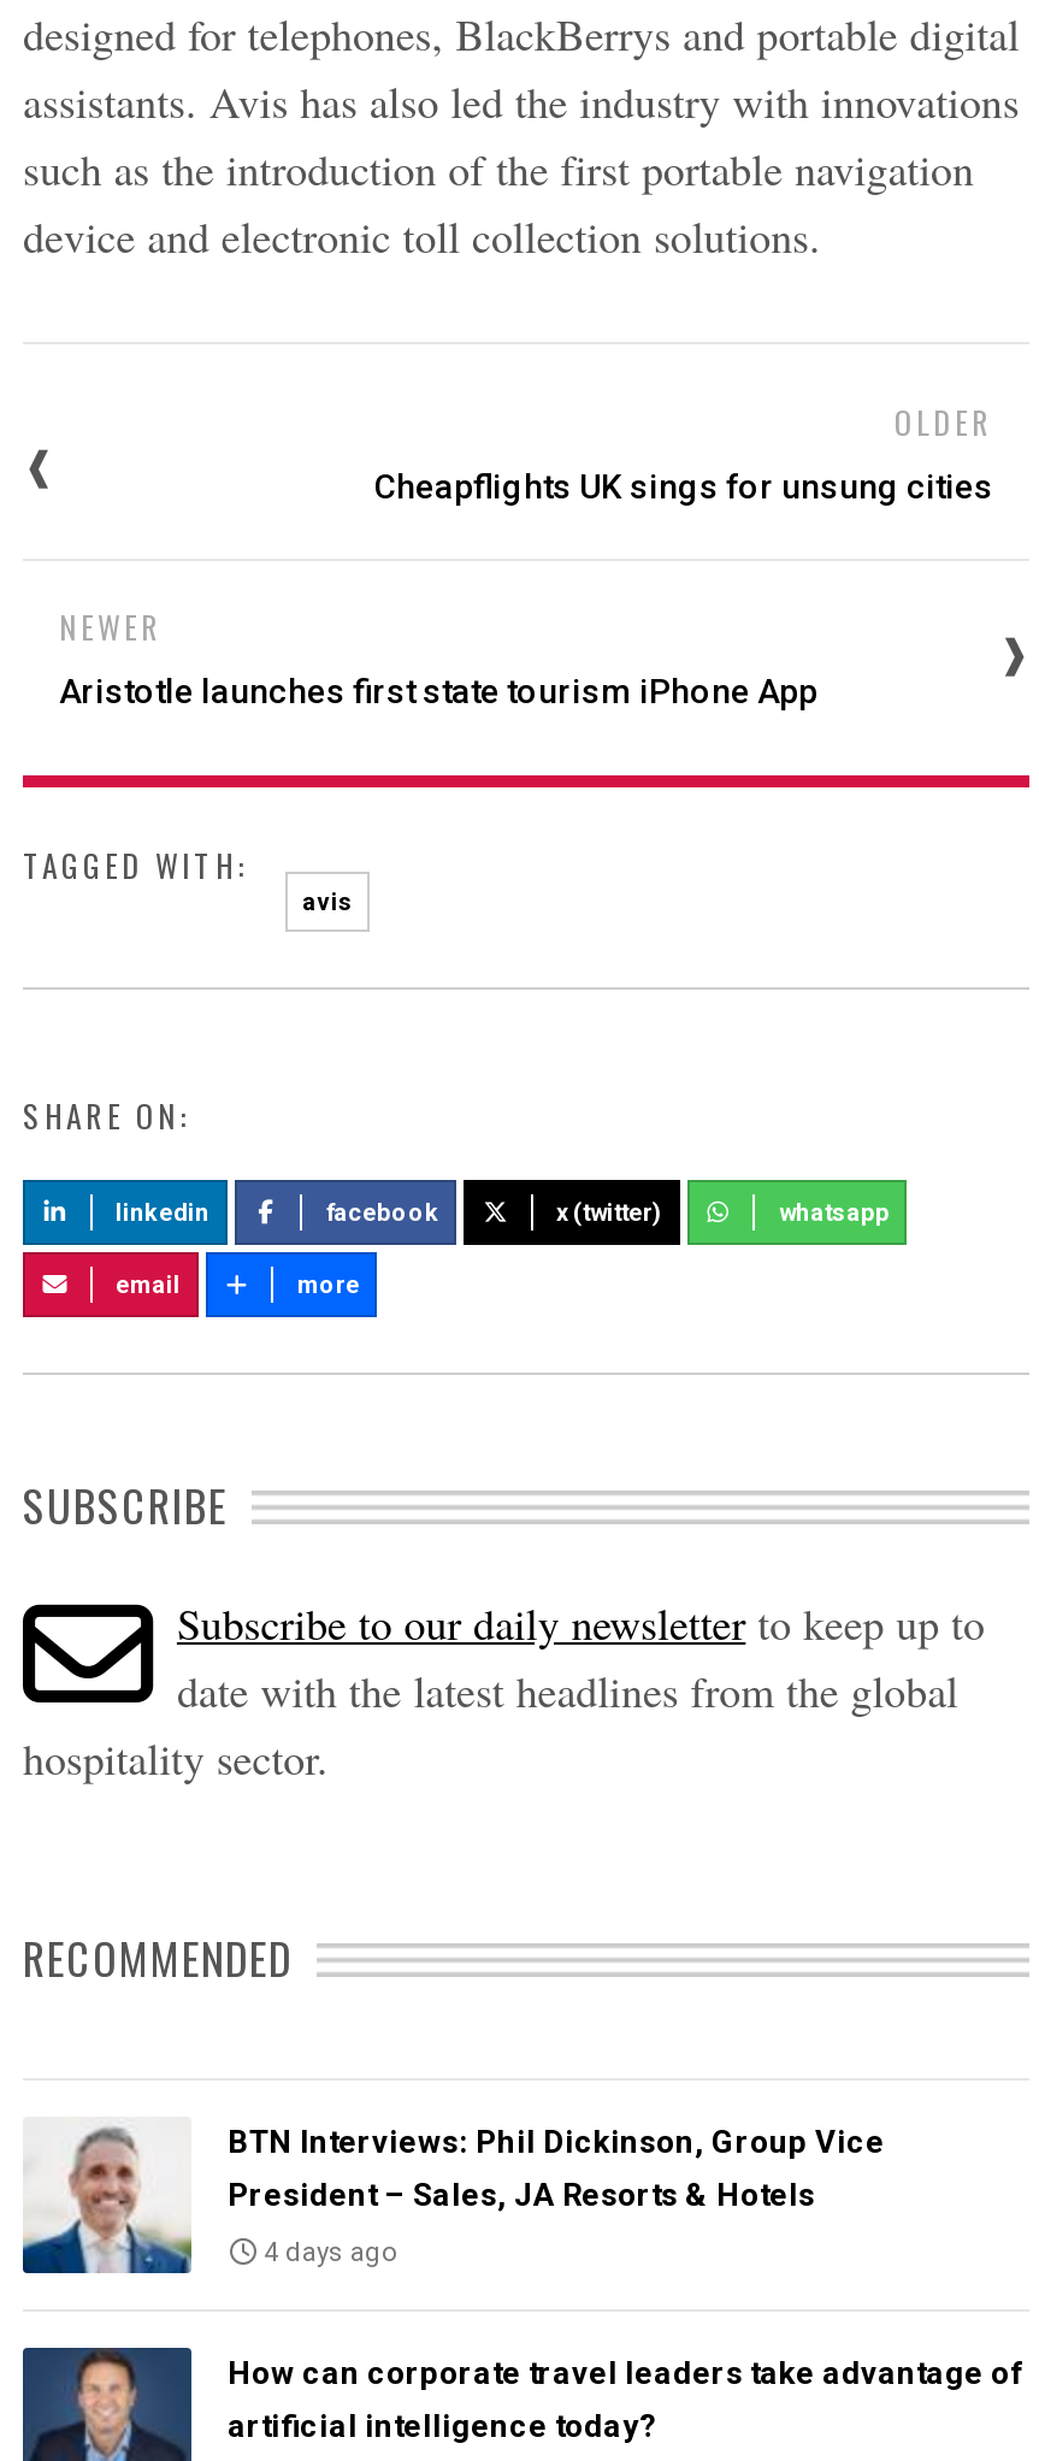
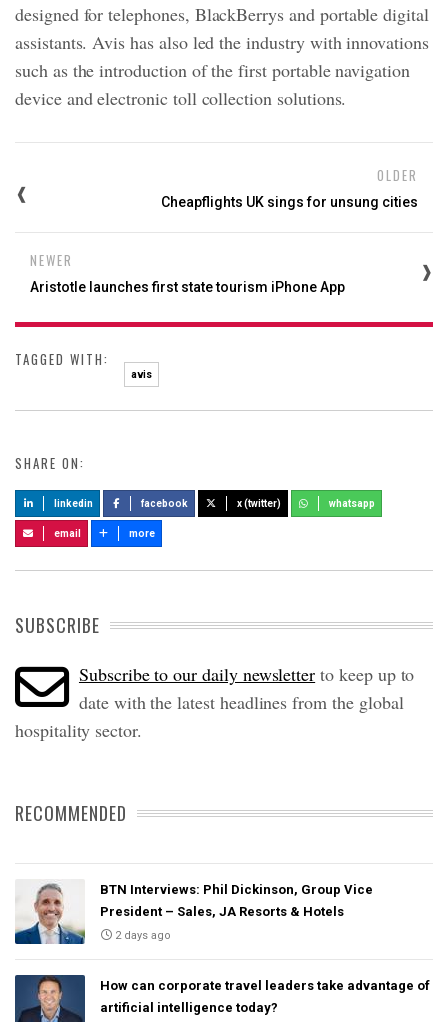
[256,2237,399,2268] 4 days ago -> [112,929,171,942] 2 days ago

